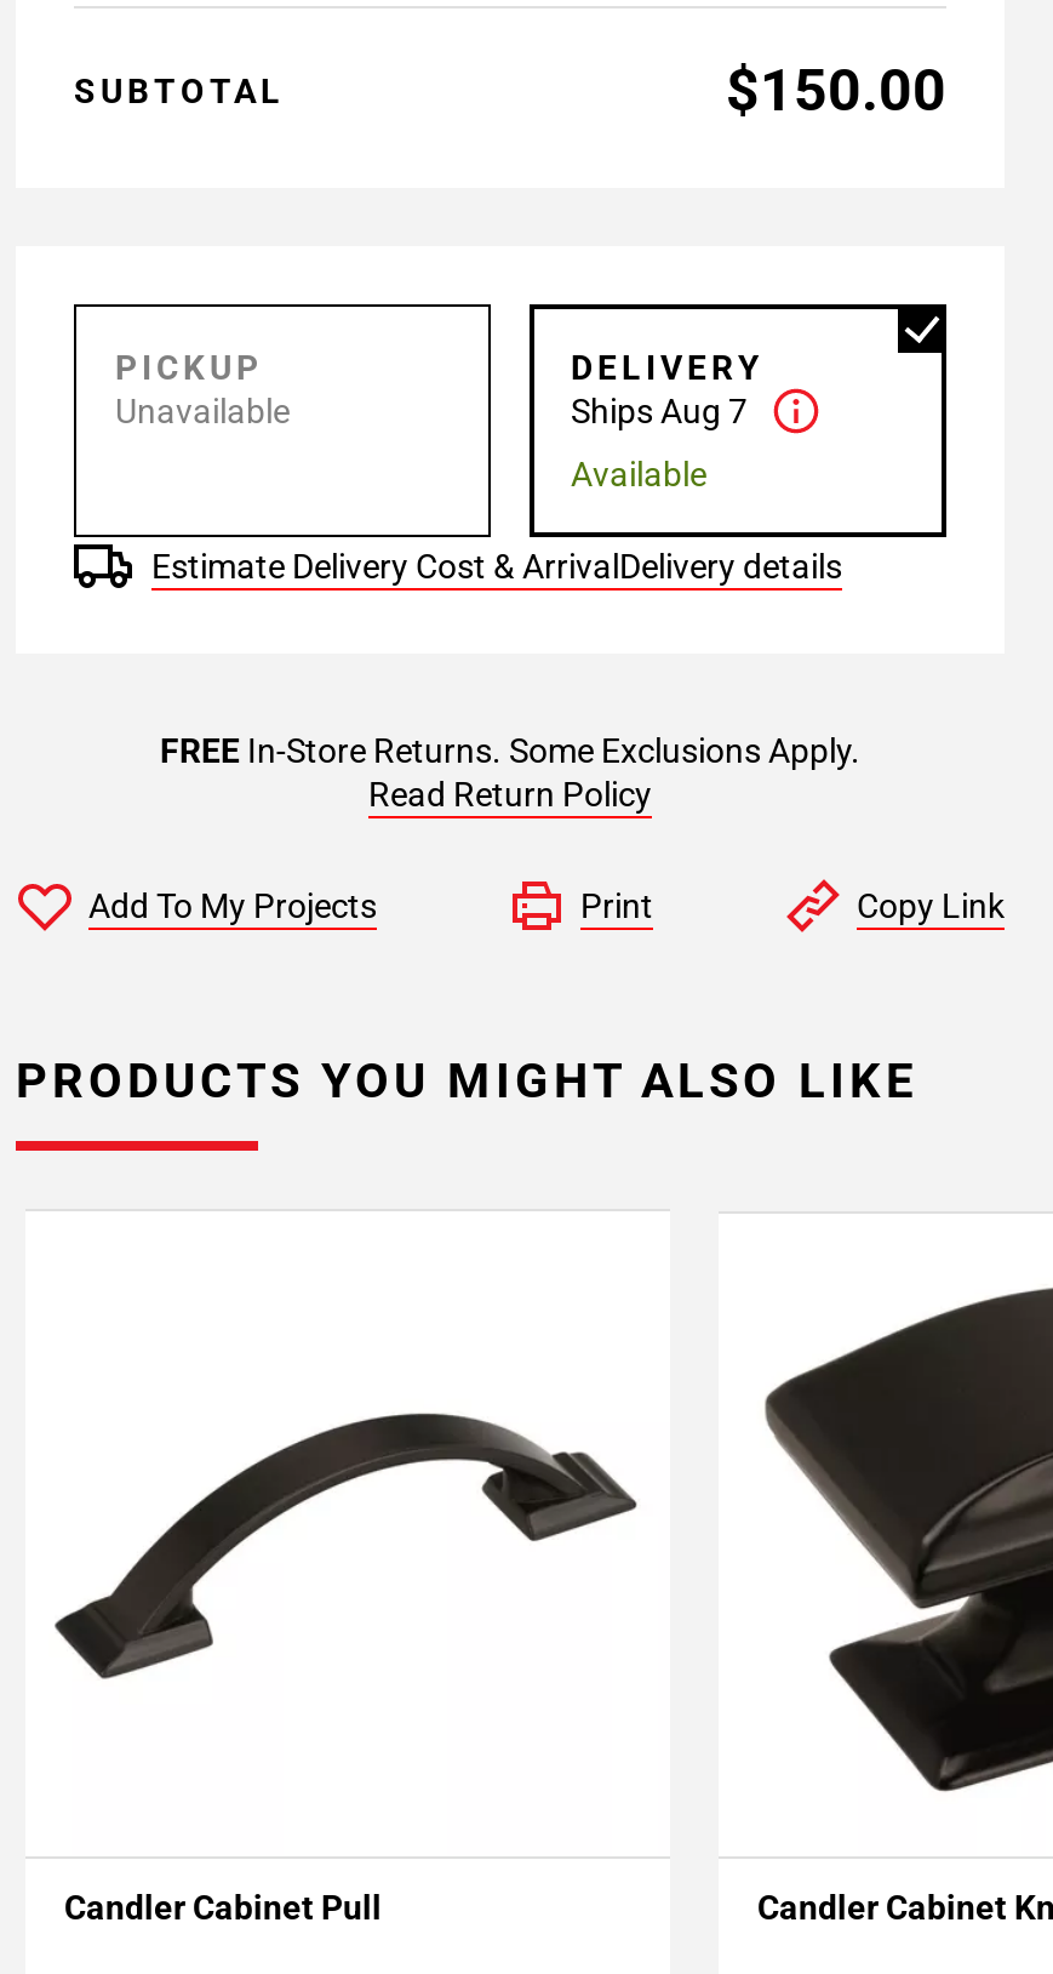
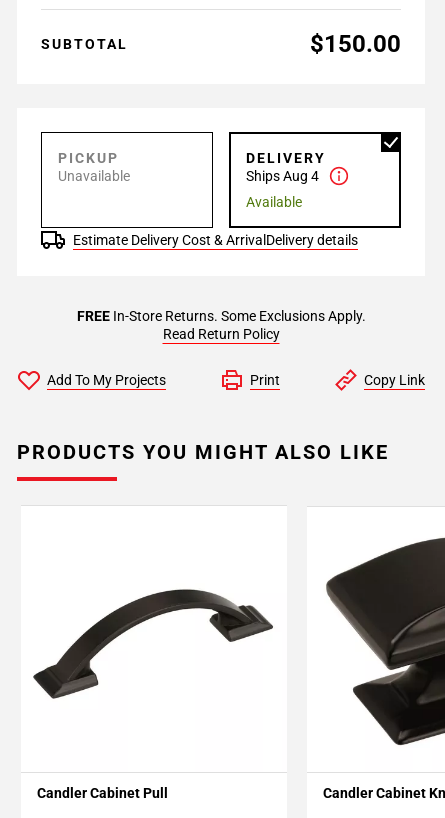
[571,392,748,430] Ships Aug 7 -> [246,168,319,184] Ships Aug 4

